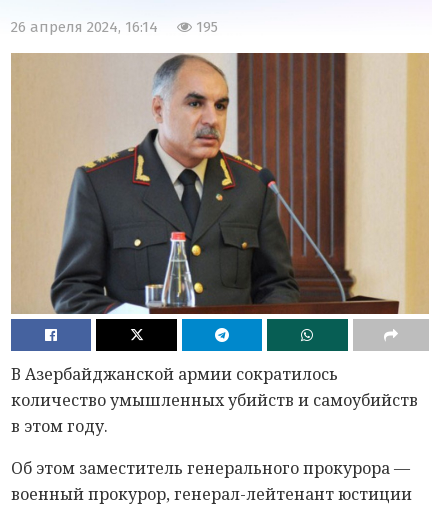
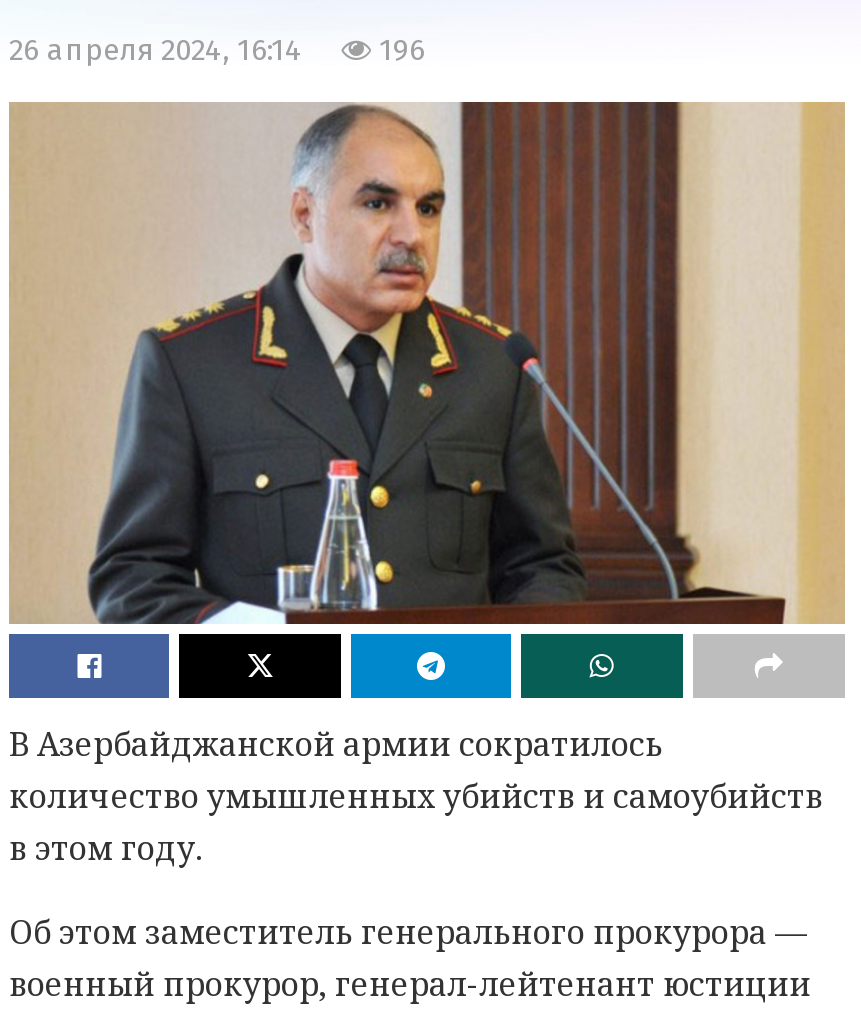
[11,18,218,36] 26 апреля 2024, 16:14 195 -> [9,33,425,69] 26 апреля 2024, 16:14 196

